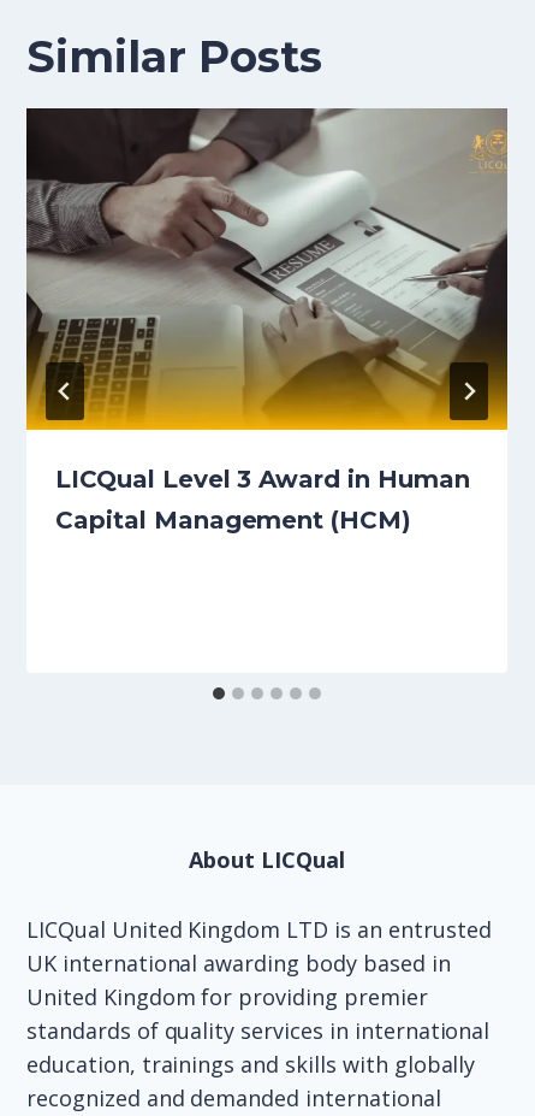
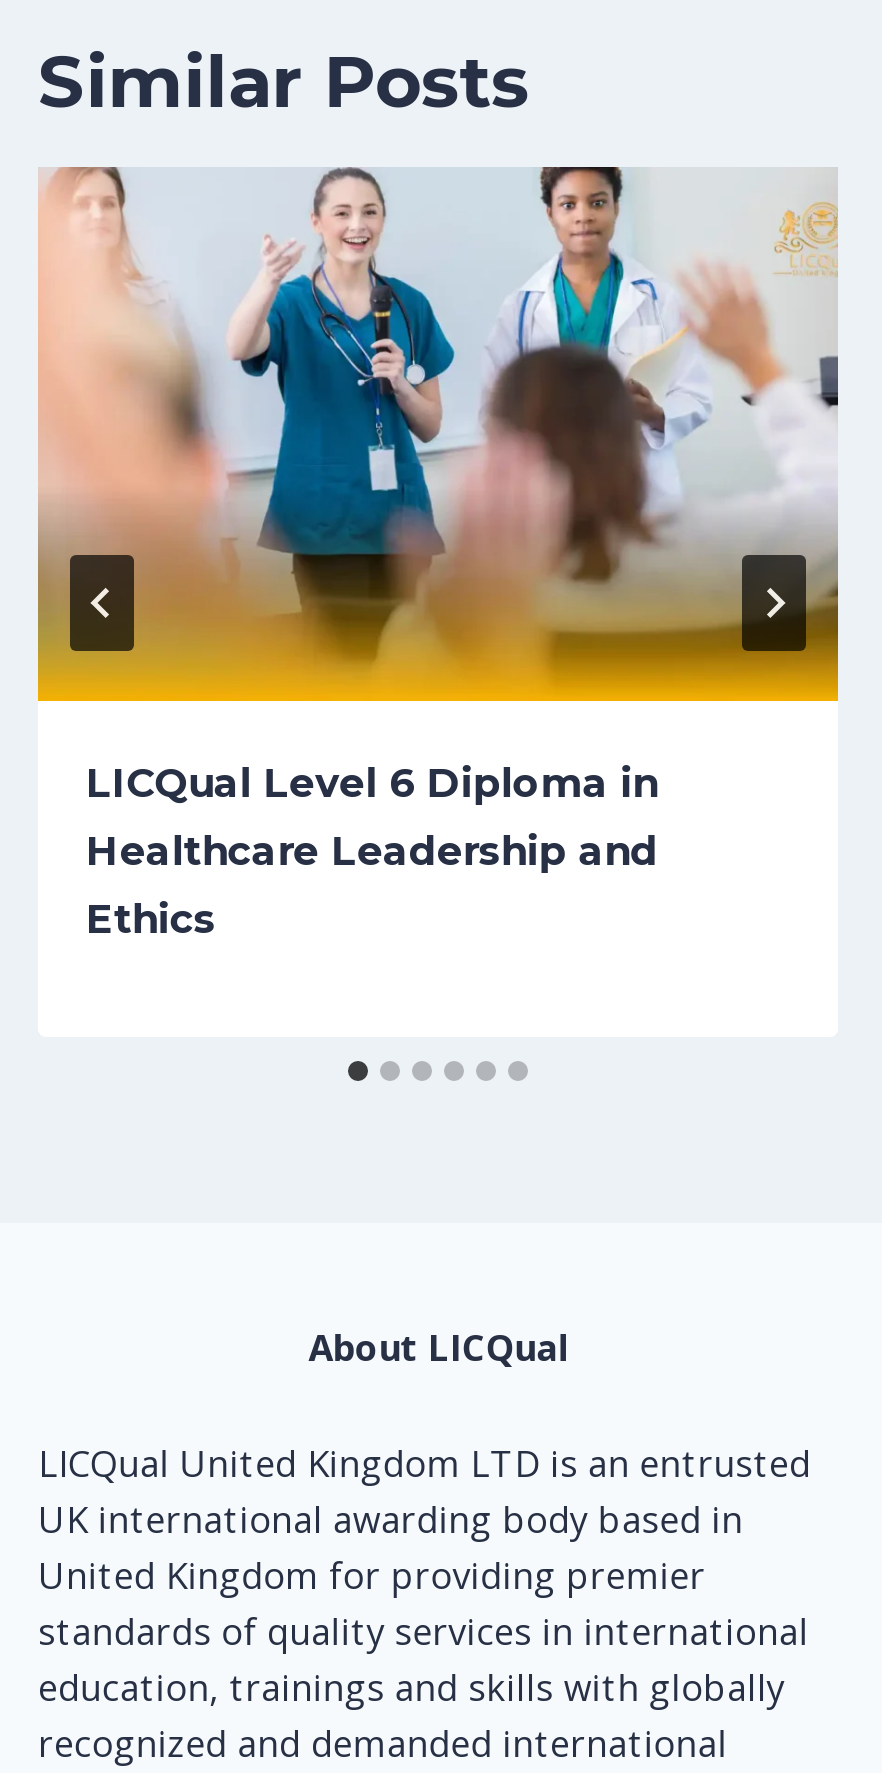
[25,107,509,535] [image] | LICQual Level 3 Award in Human | Capital Management (HCM) -> [38,167,838,943] [image] | LICQual Level 6 Diploma in | Healthcare Leadership and | Ethics

